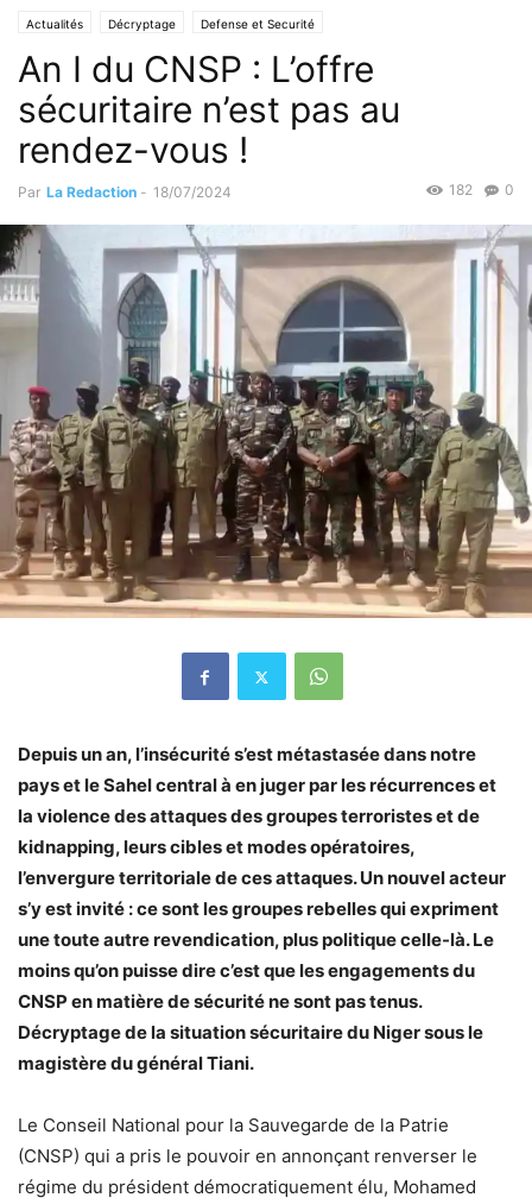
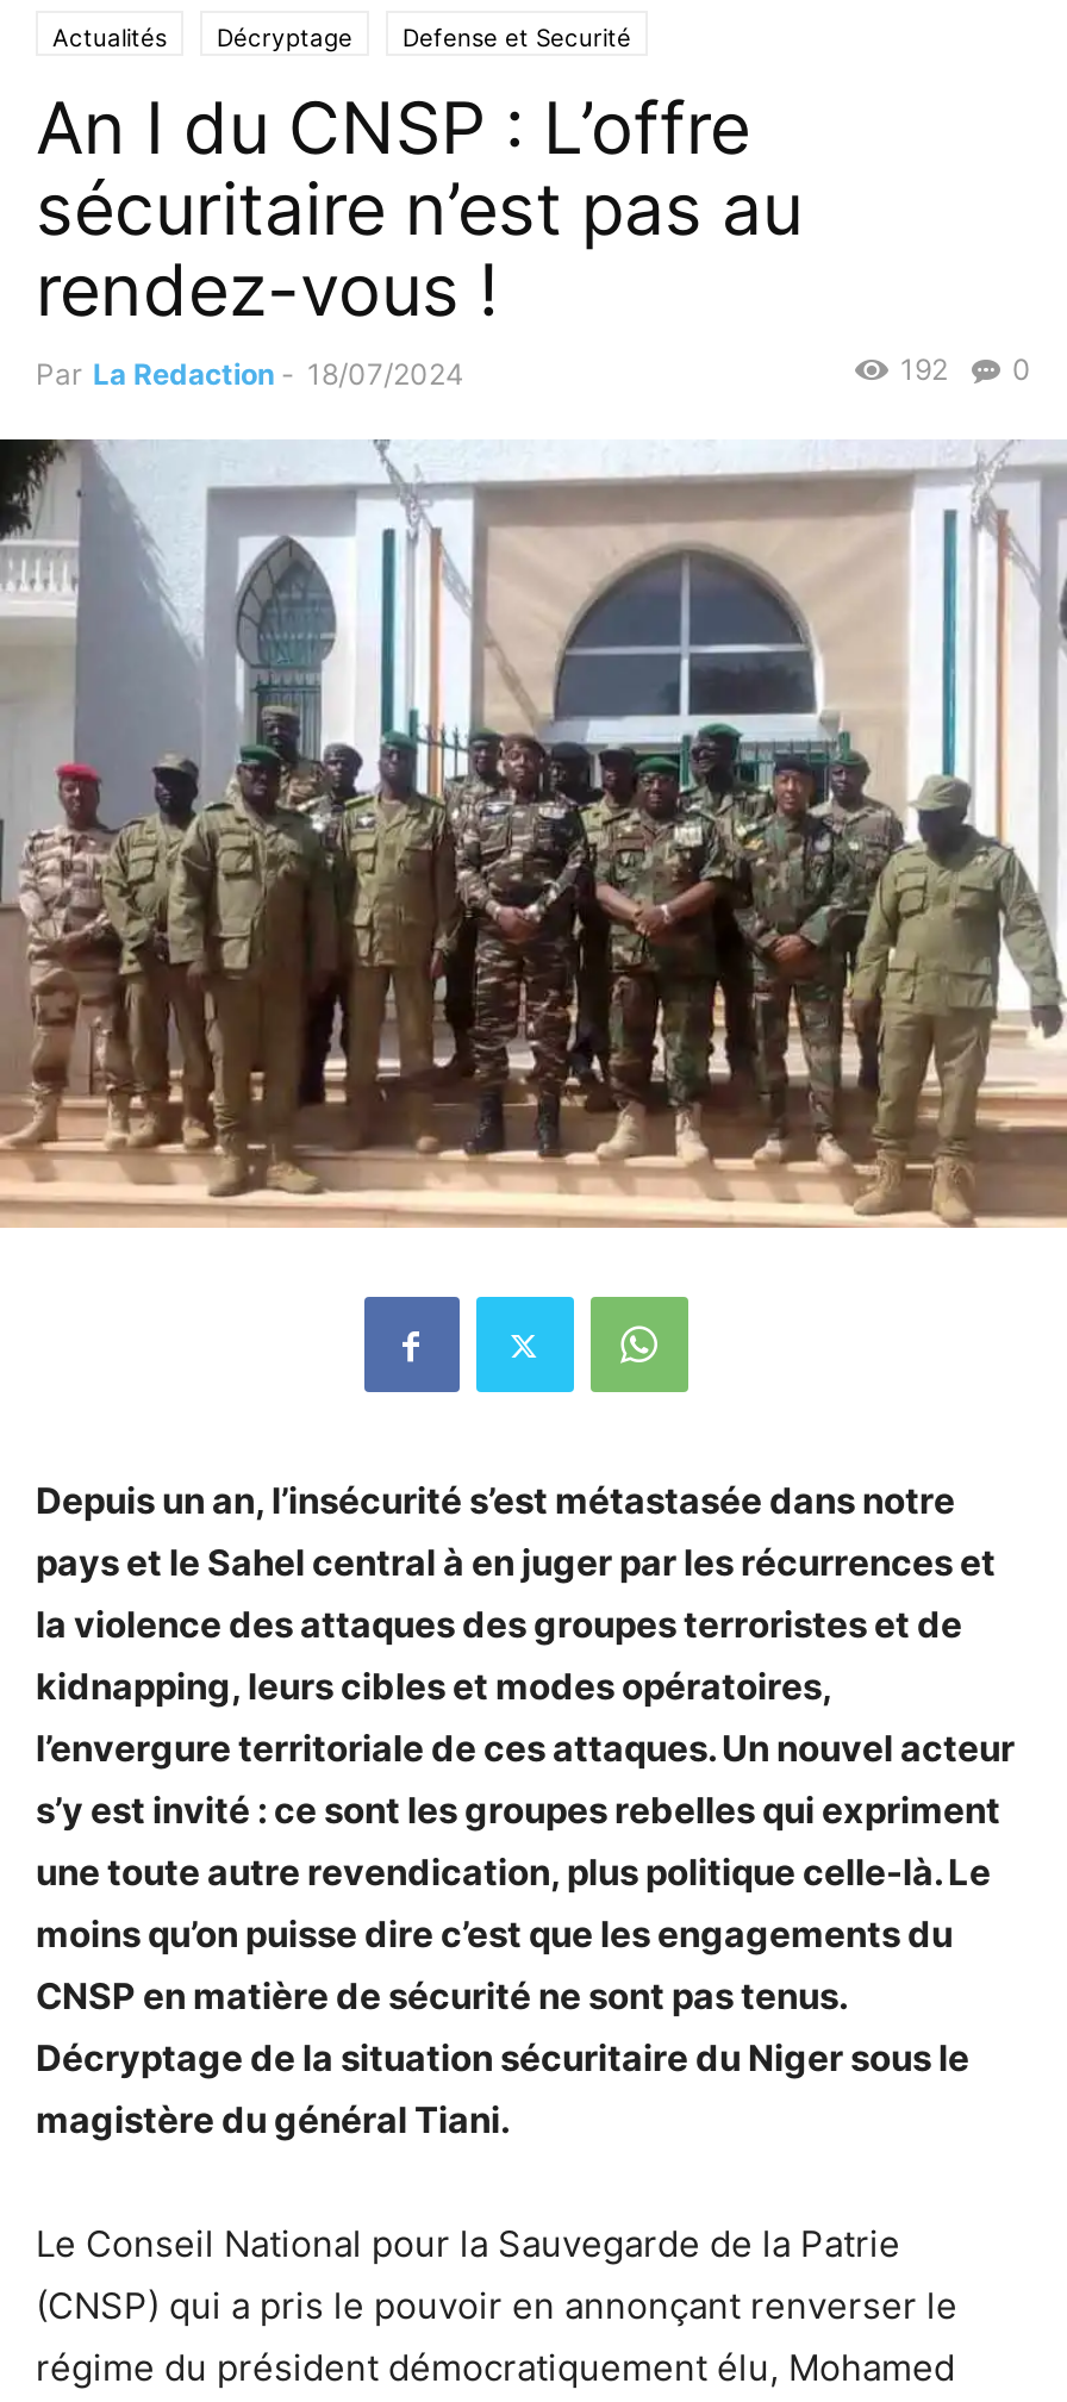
[449,181,514,198] 182 0 -> [900,351,1031,387] 192 0

